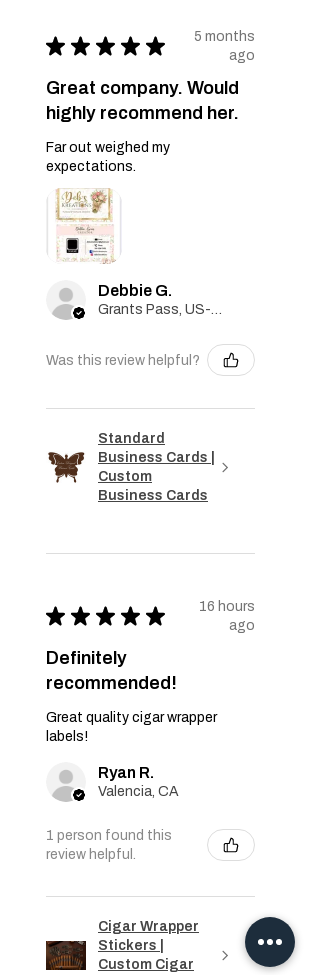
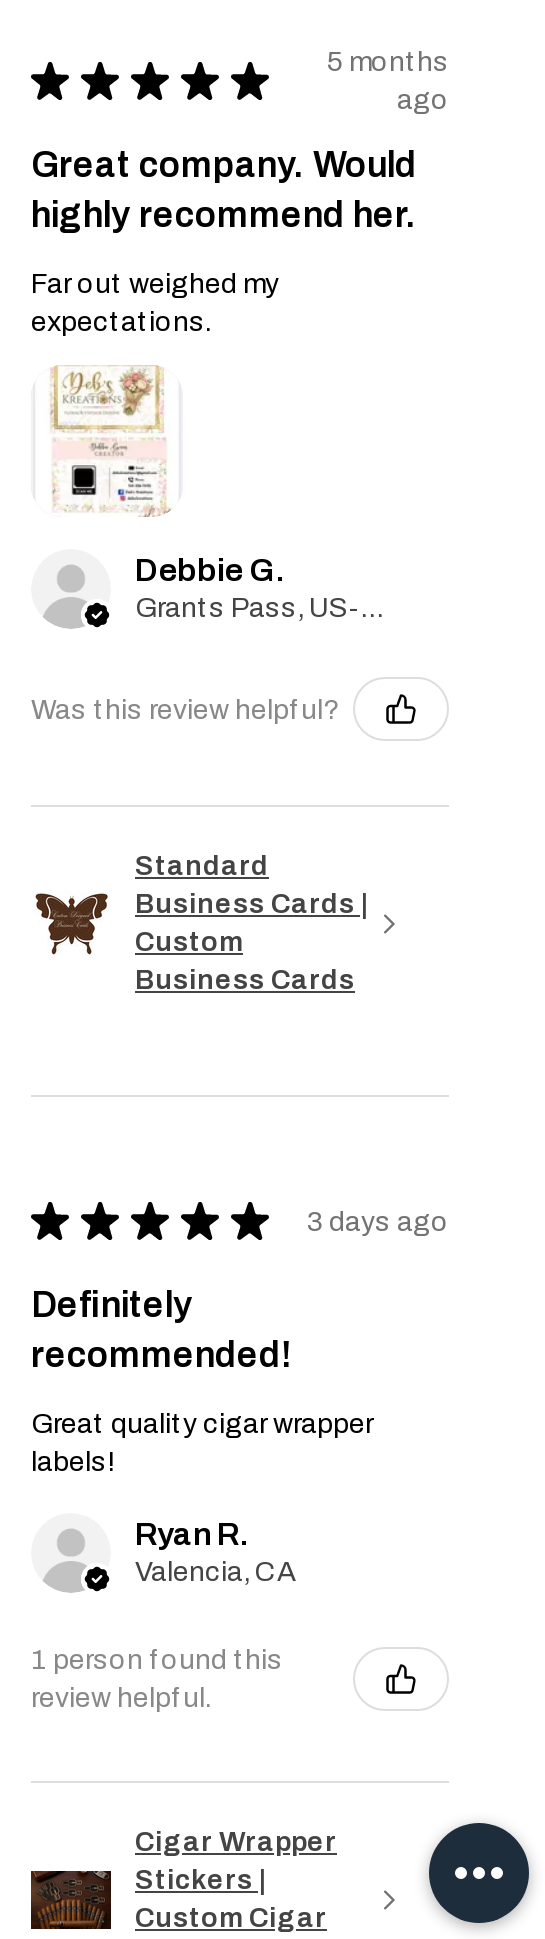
[199,599,255,633] 16 hours | ago -> [307,1206,449,1236] 3 days ago

